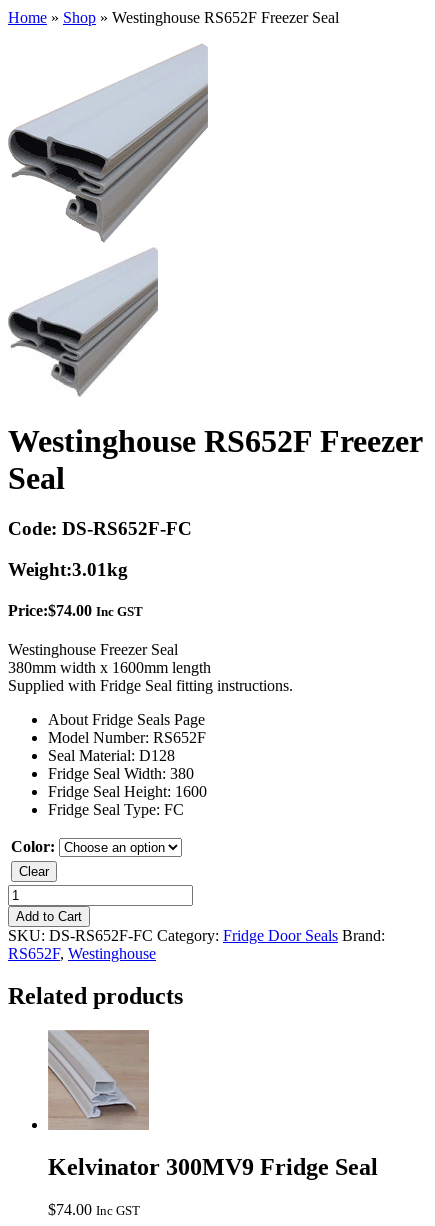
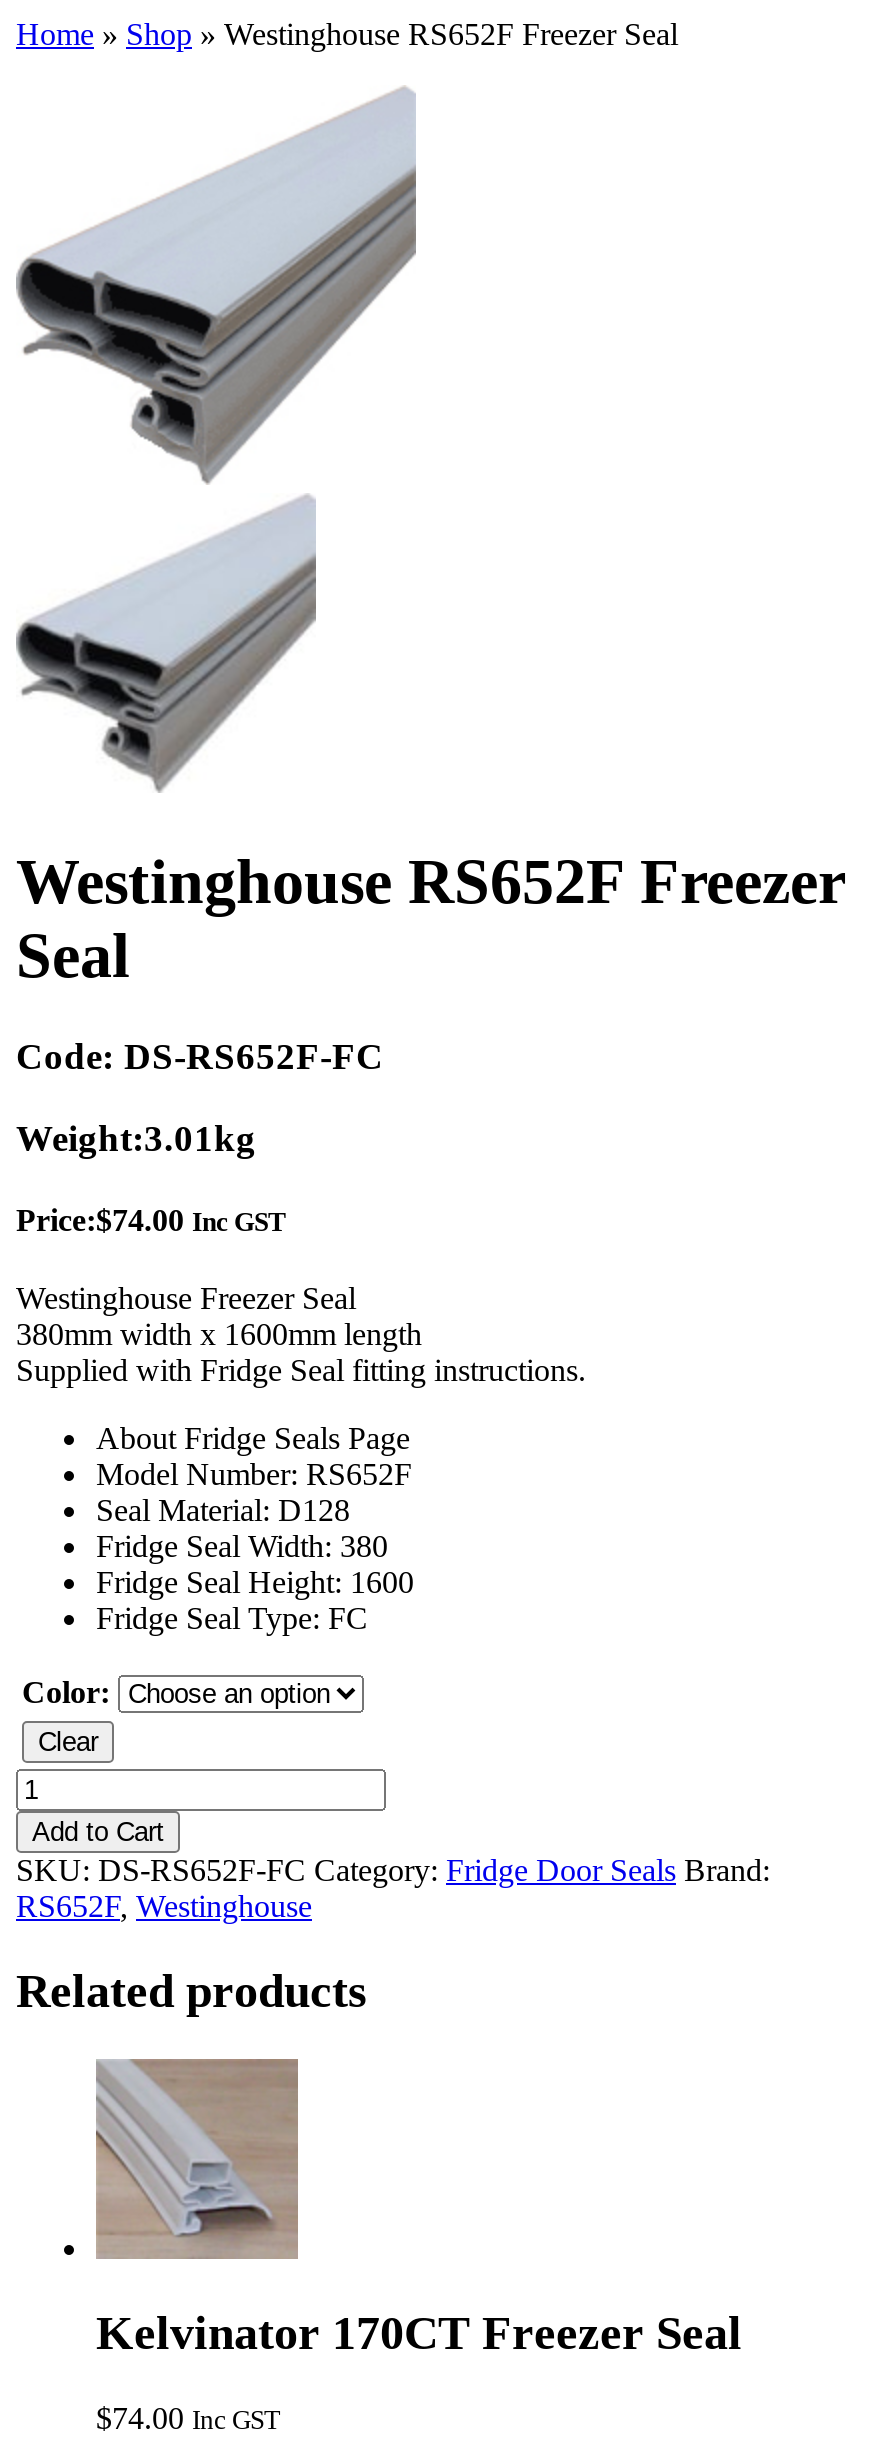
[48,1154,378,1180] Kelvinator 300MV9 Fridge Seal -> [96,2307,742,2359] Kelvinator 170CT Freezer Seal

